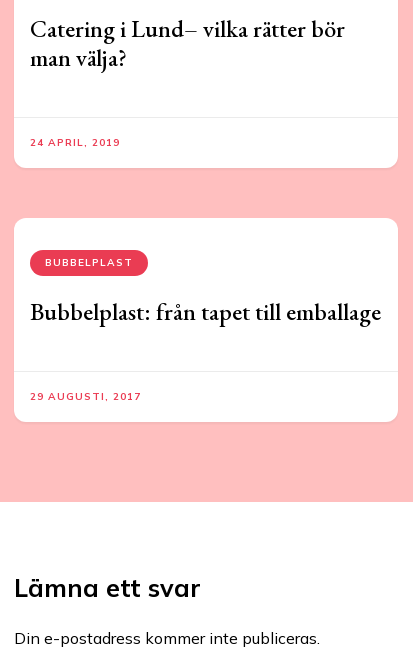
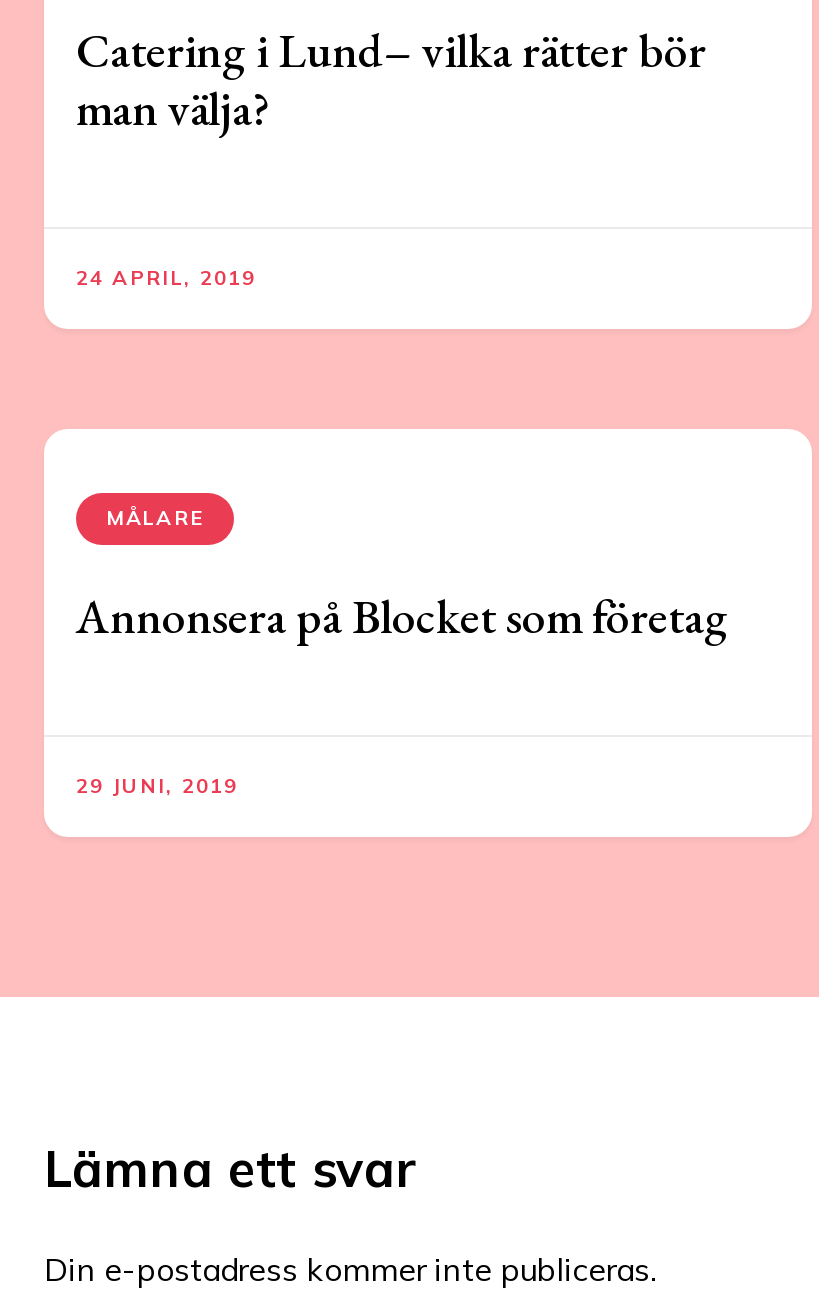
[45,256,133,269] BUBBELPLAST -> [106,504,204,530] MÅLARE
[30,296,381,327] Bubbelplast: från tapet till emballage -> [76,584,728,646] Annonsera på Blocket som företag
[30,390,141,403] 29 AUGUSTI, 2017 -> [76,772,238,798] 29 JUNI, 2019

